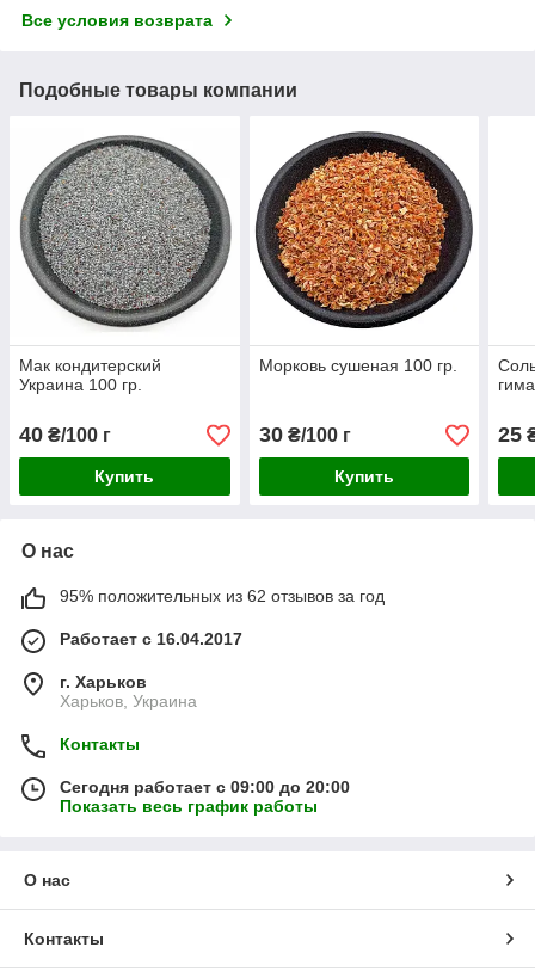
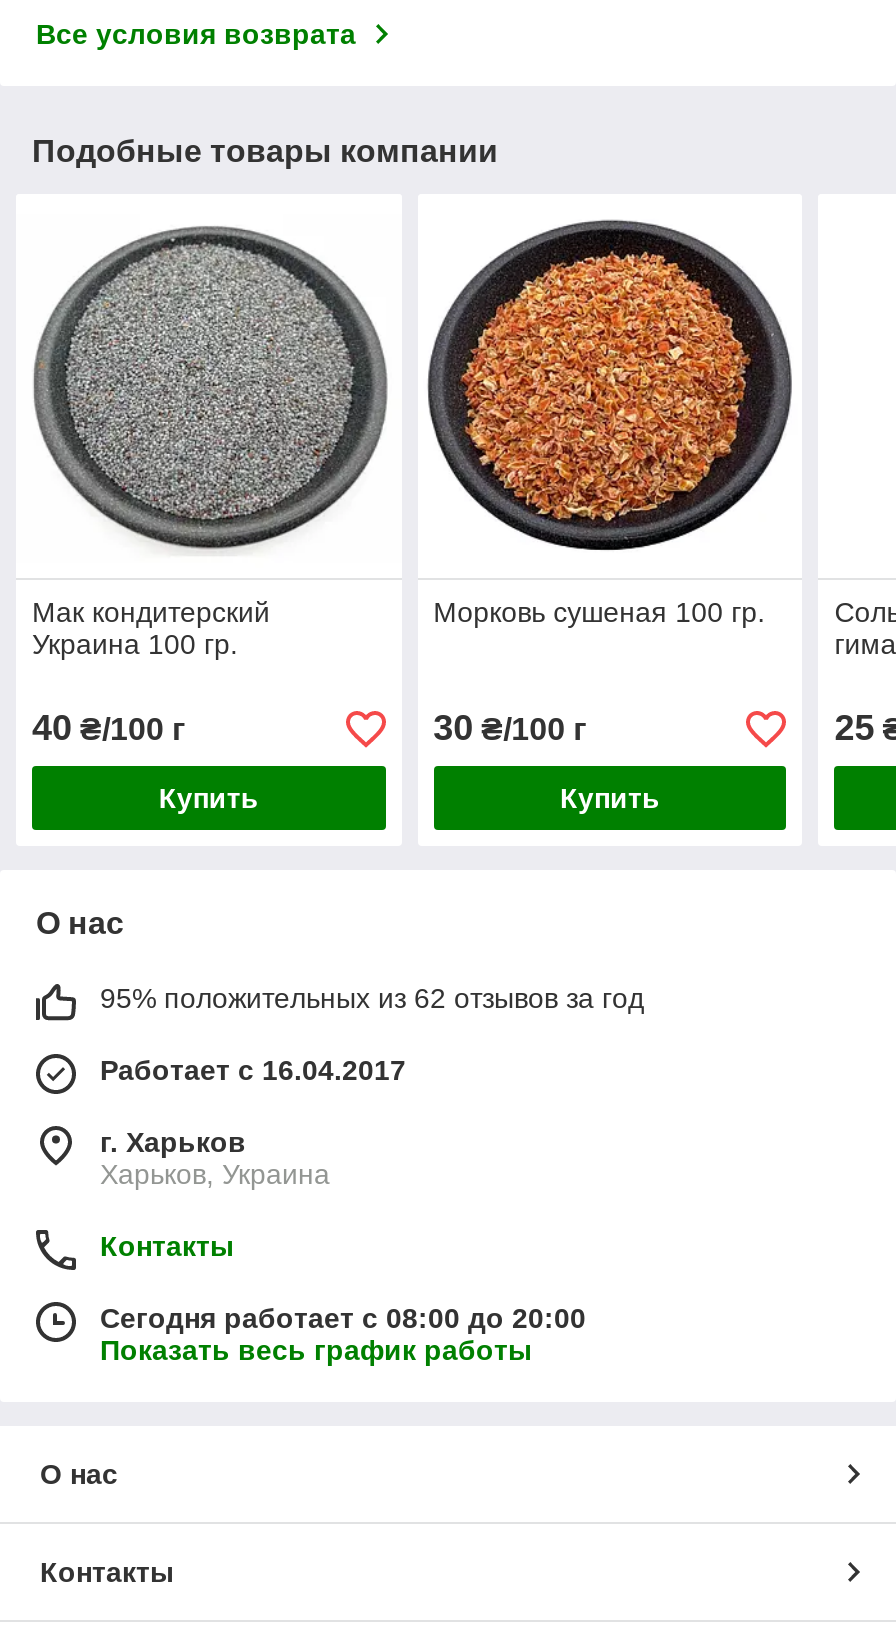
[60,778,350,797] Сегодня работает с 09:00 до 20:00 -> [100,1303,586,1335] Сегодня работает с 08:00 до 20:00

